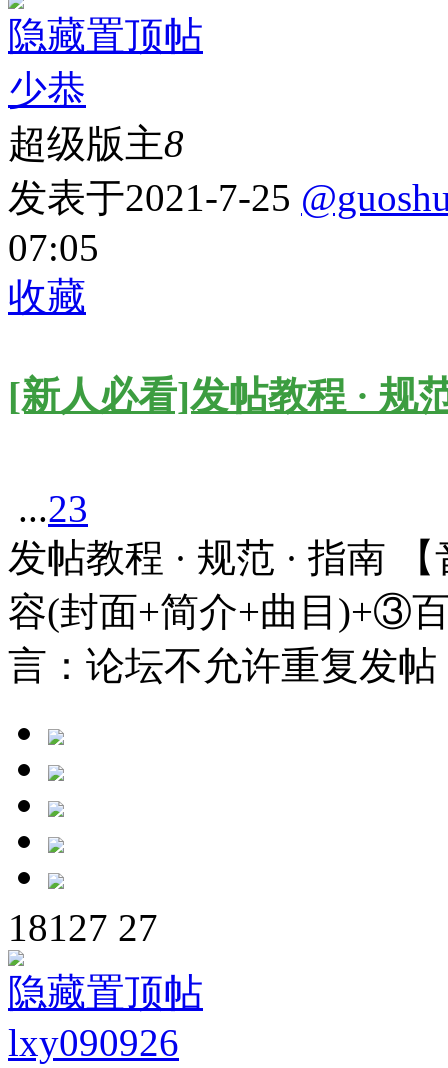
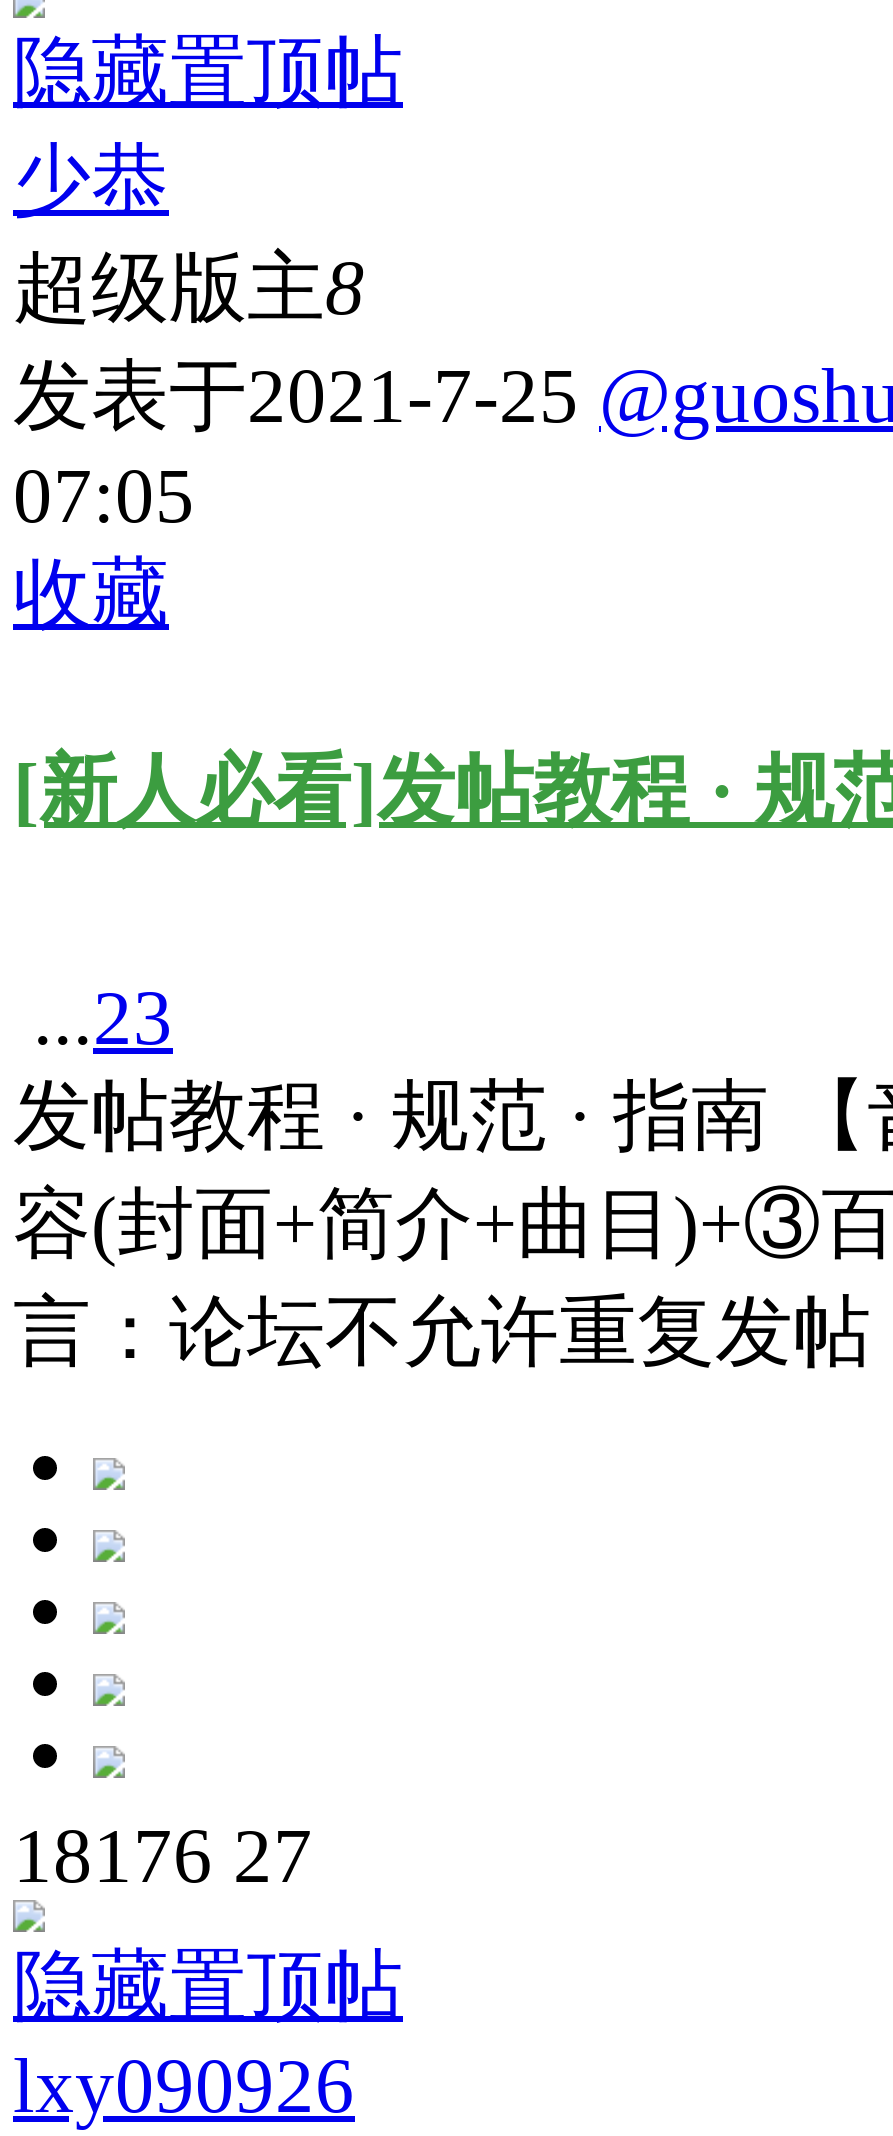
[8,906,158,949] 18127 27 -> [13,1812,313,1898] 18176 27

